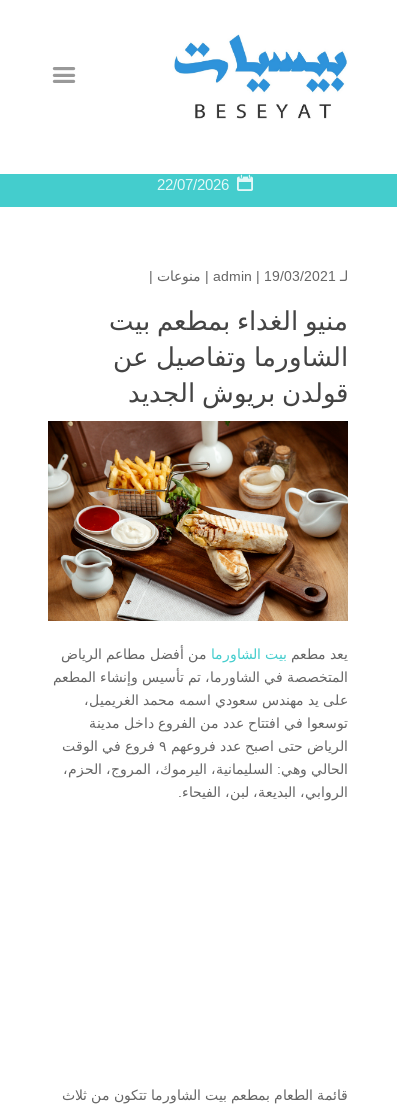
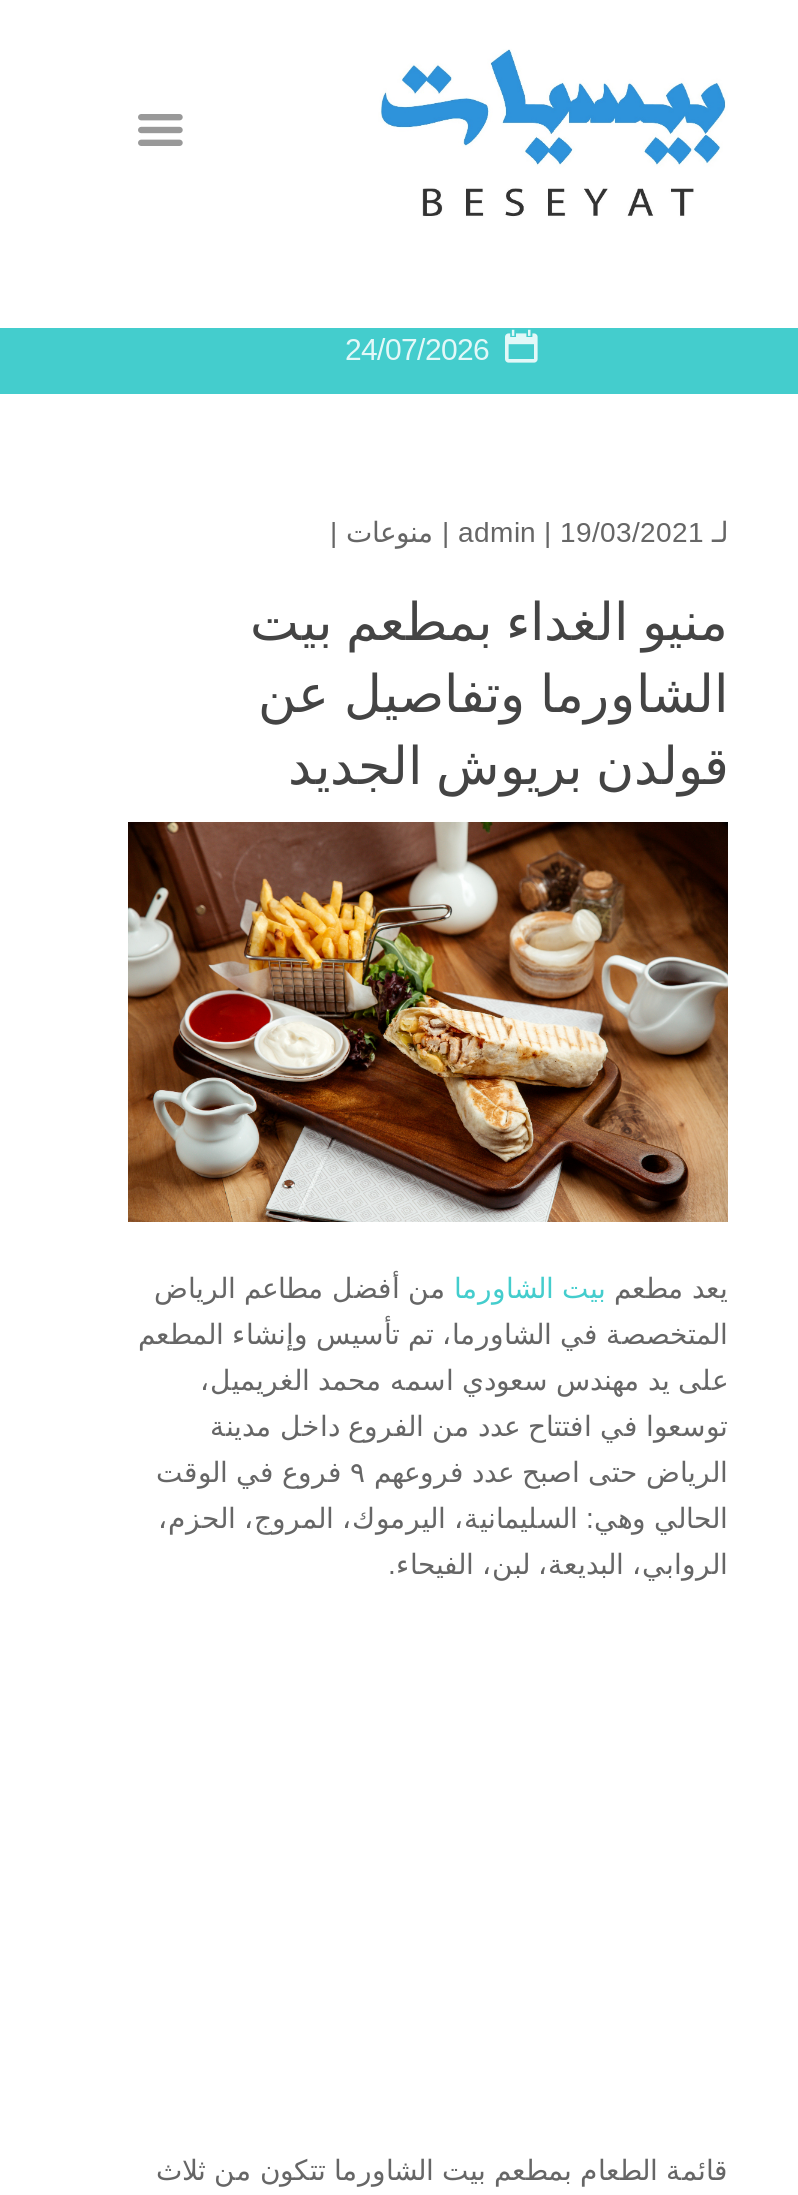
[156,176,228,193] 22/07/2026 -> [345,332,489,366] 24/07/2026

